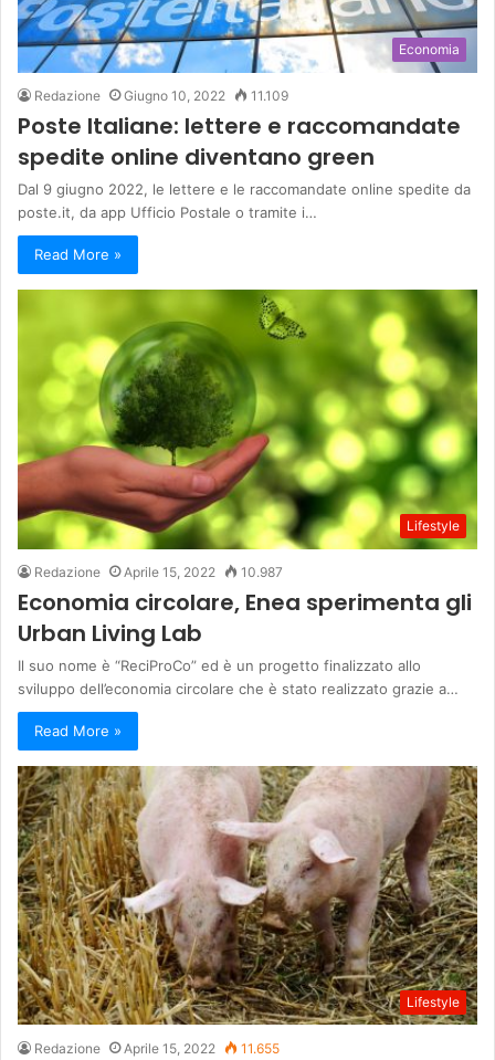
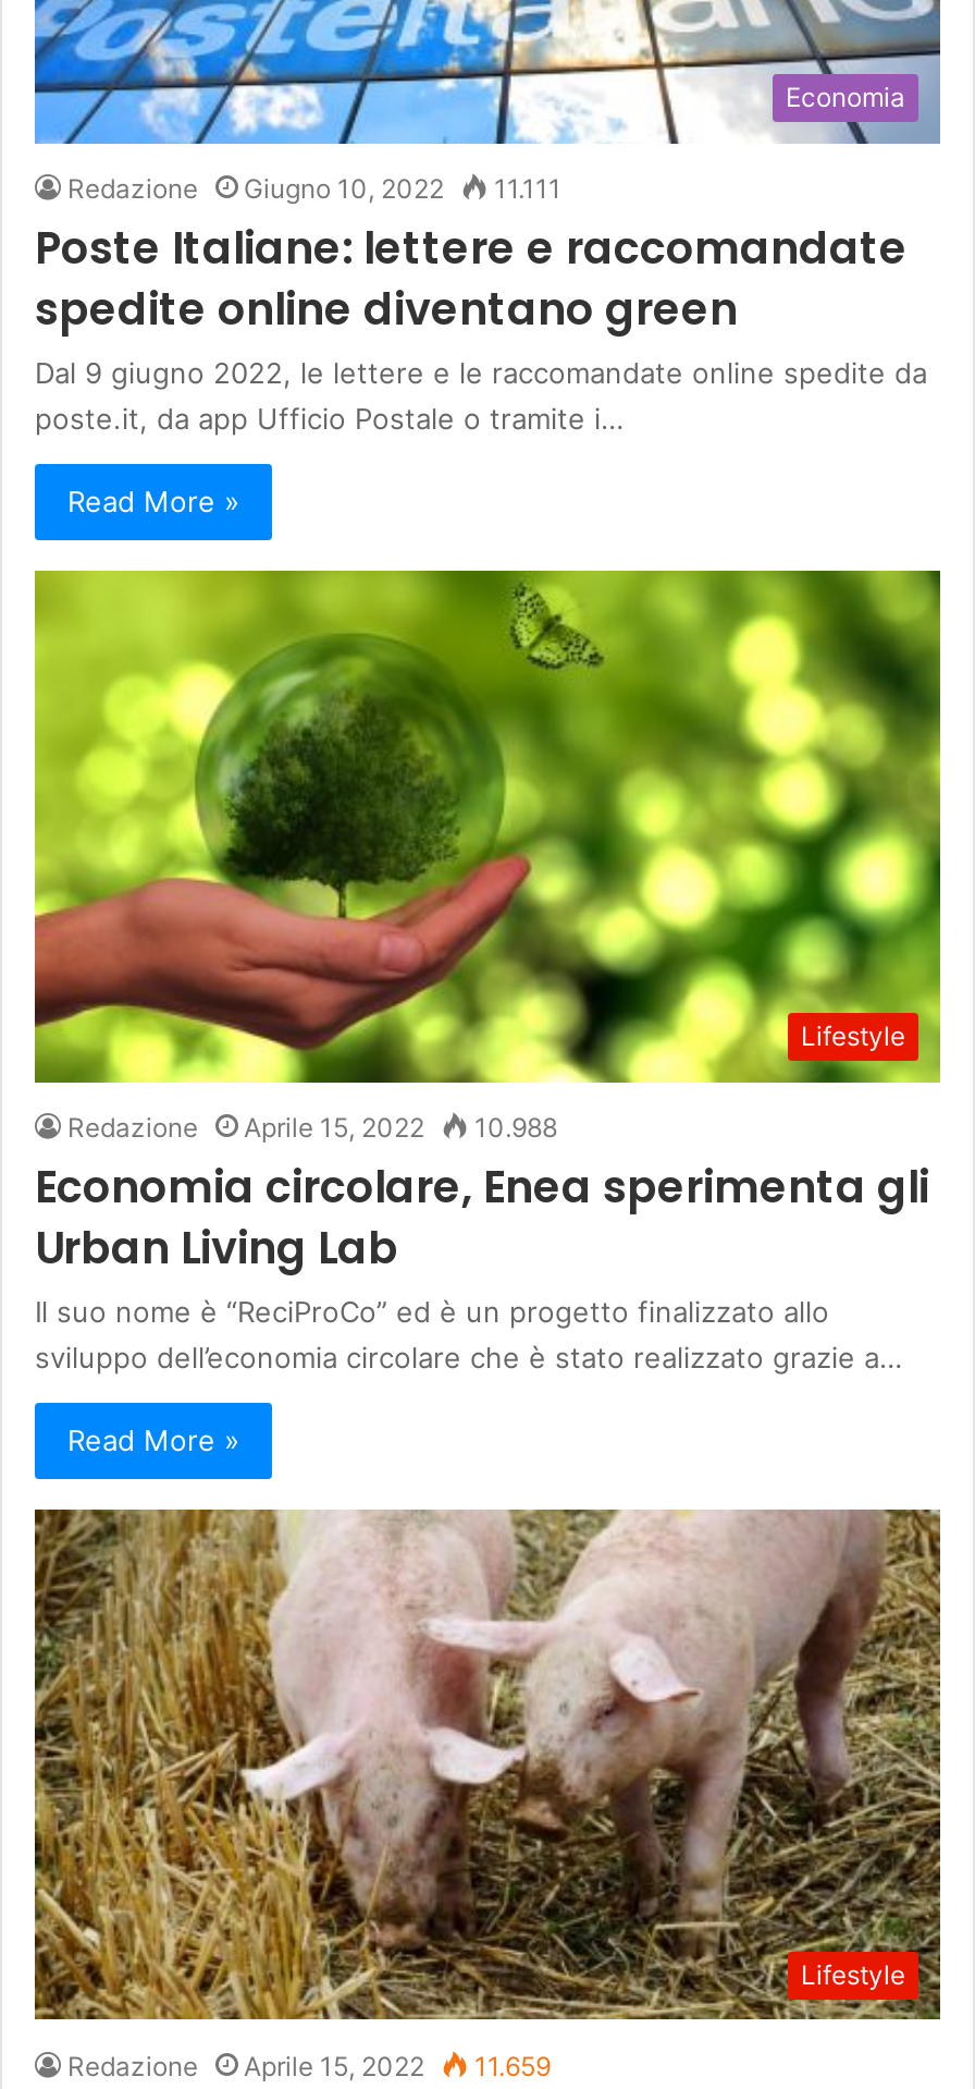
[34,88,288,104] Redazione Giugno 10, 2022 11.109 -> [67,173,561,205] Redazione Giugno 10, 2022 11.111
[34,564,283,580] Redazione Aprile 15, 2022 10.987 -> [67,1111,557,1144] Redazione Aprile 15, 2022 10.988
[34,1040,280,1056] Redazione Aprile 15, 2022 11.655 -> [67,2049,551,2082] Redazione Aprile 15, 2022 11.659

